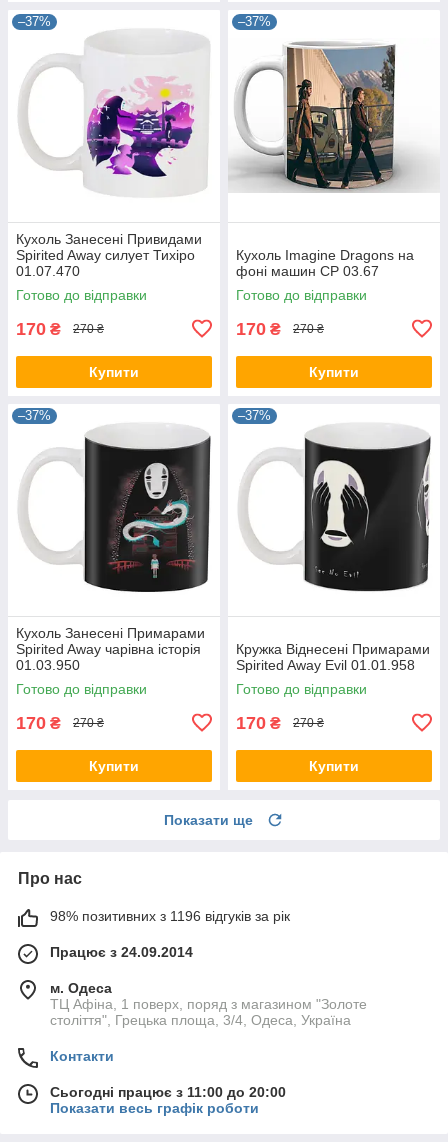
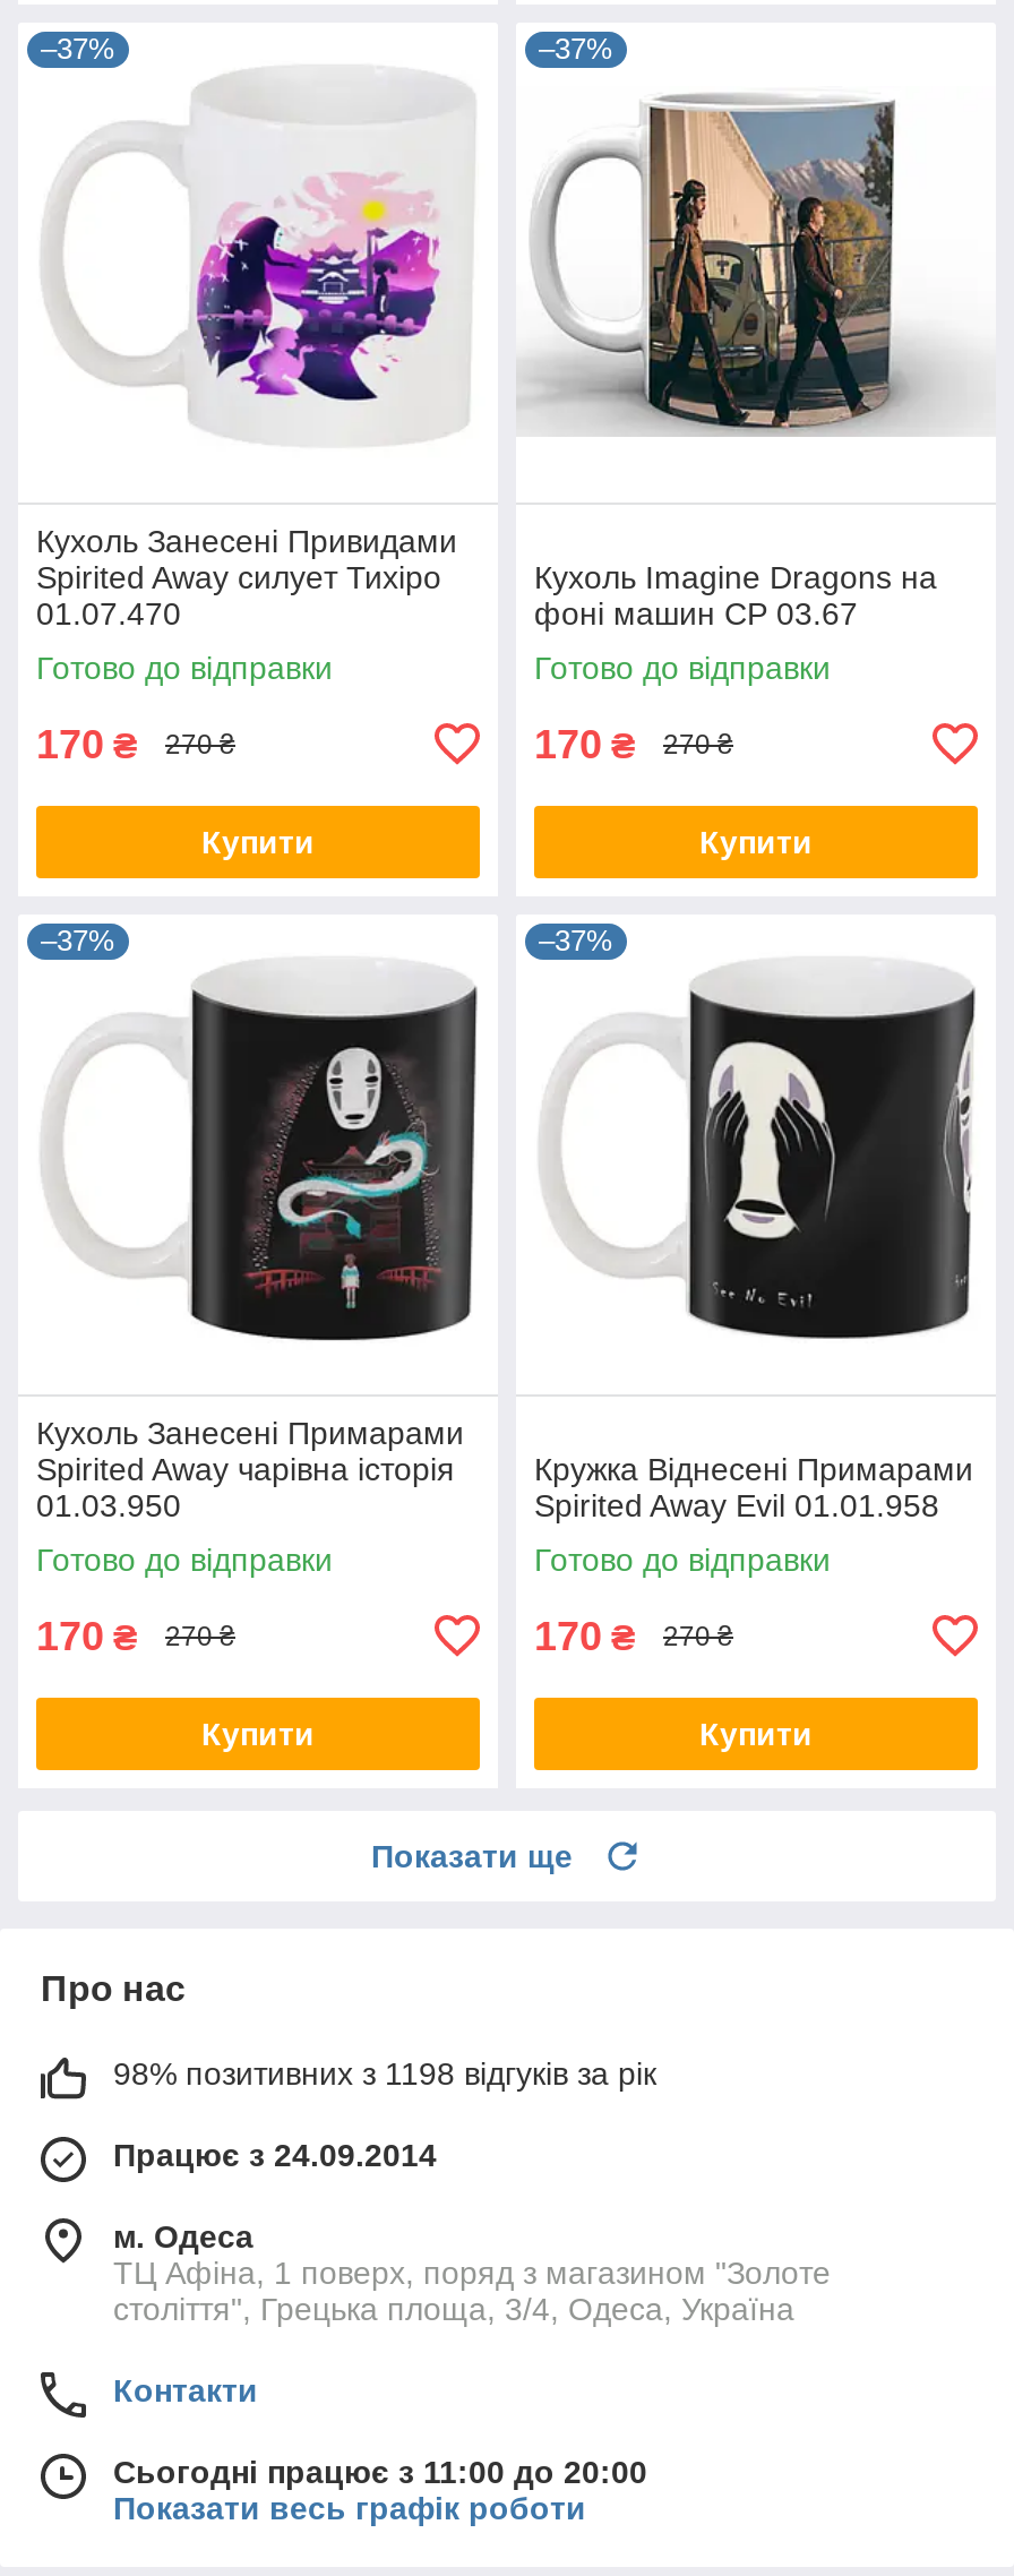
[50,908,290,924] 98% позитивних з 1196 відгуків за рік -> [113,2055,656,2091] 98% позитивних з 1198 відгуків за рік

